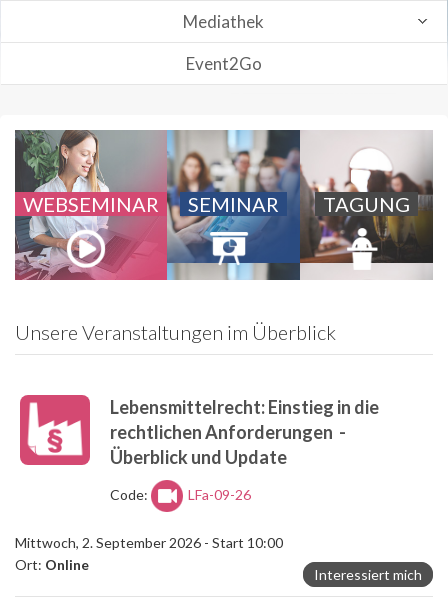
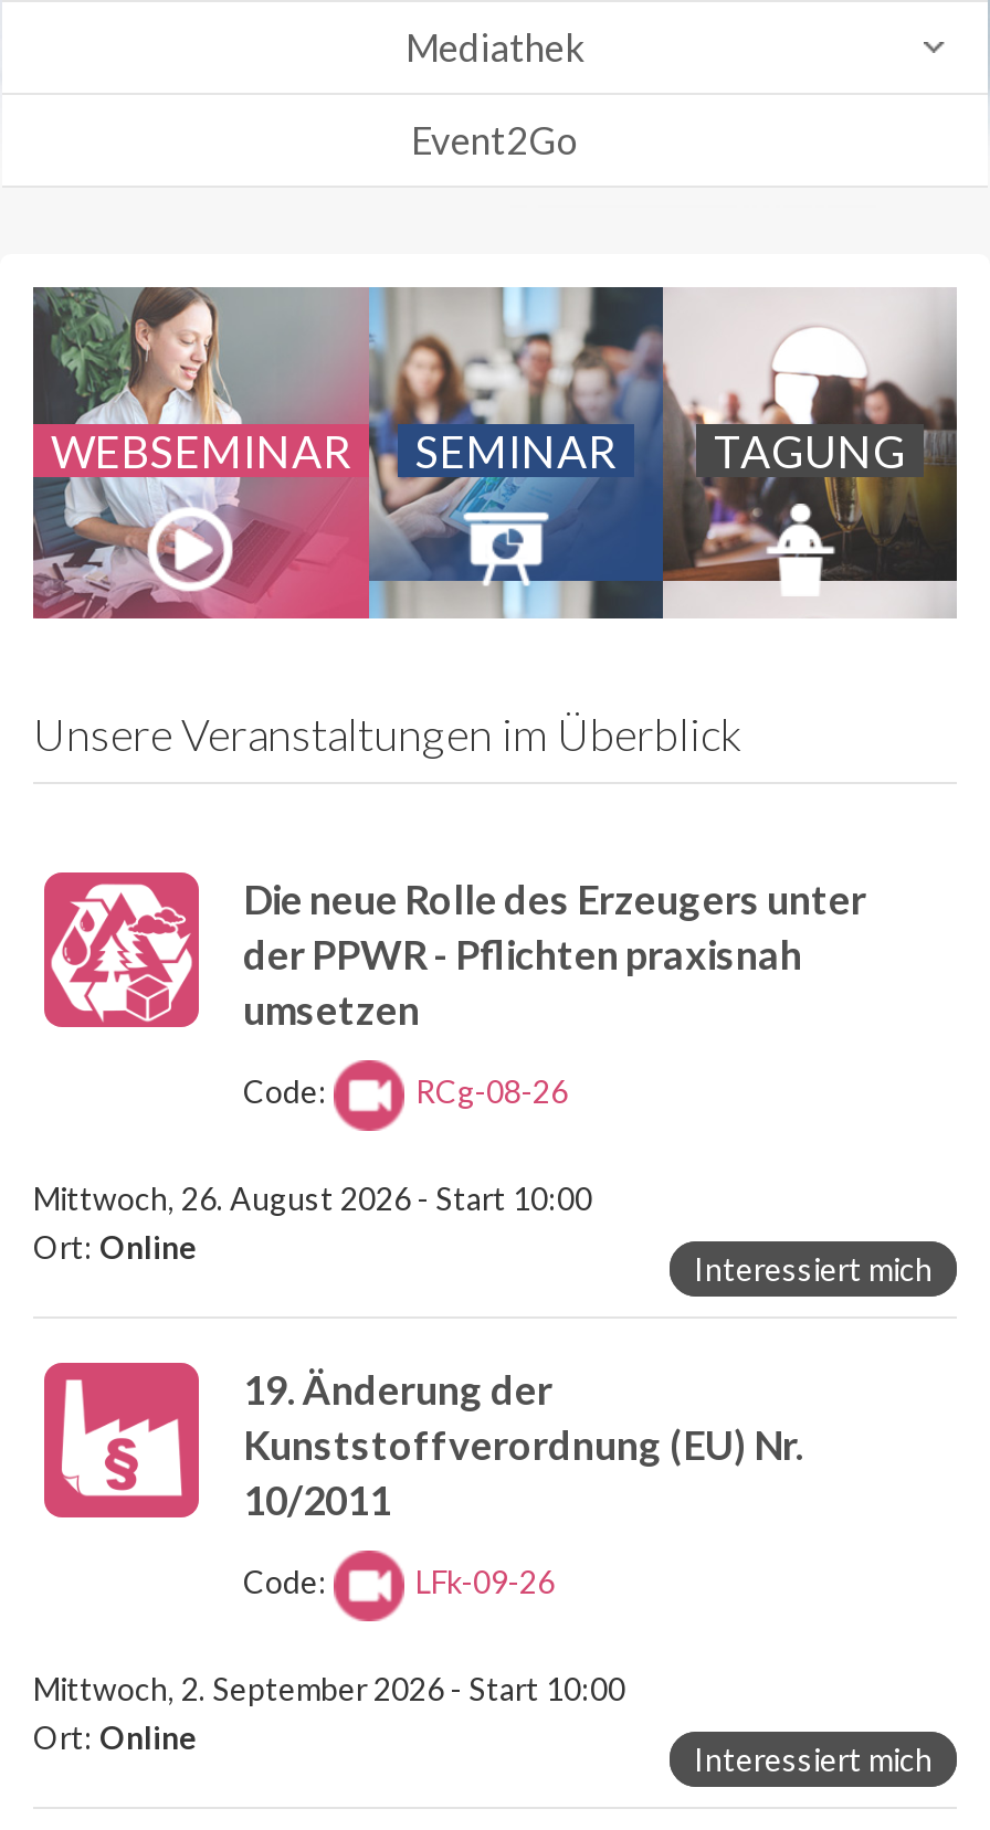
[23,396,379,468] [image] | Lebensmittelrecht: Einstieg in die | rechtlichen Anforderungen - | Überblick und Update -> [49,875,866,1034] [image] | Die neue Rolle des Erzeugers unter | der PPWR - Pflichten praxisnah | umsetzen
[188,485,251,502] LFa-09-26 -> [33,1072,933,1600] RCg-08-26 | Mittwoch, 26. August 2026 - Start 10:00 | Ort: Online | Interessiert mich | 19. Änderung der | Kunststoffverordnung (EU) Nr. | 10/2011 | Code: | LFk-09-26

